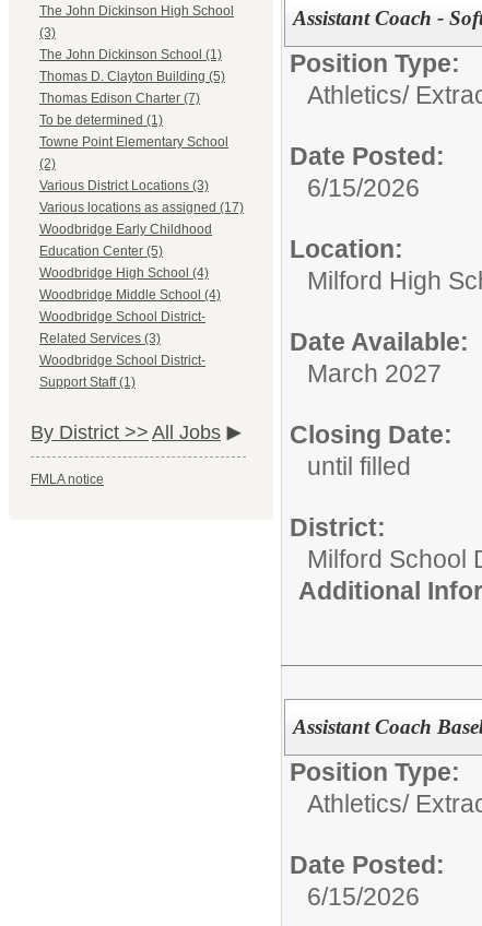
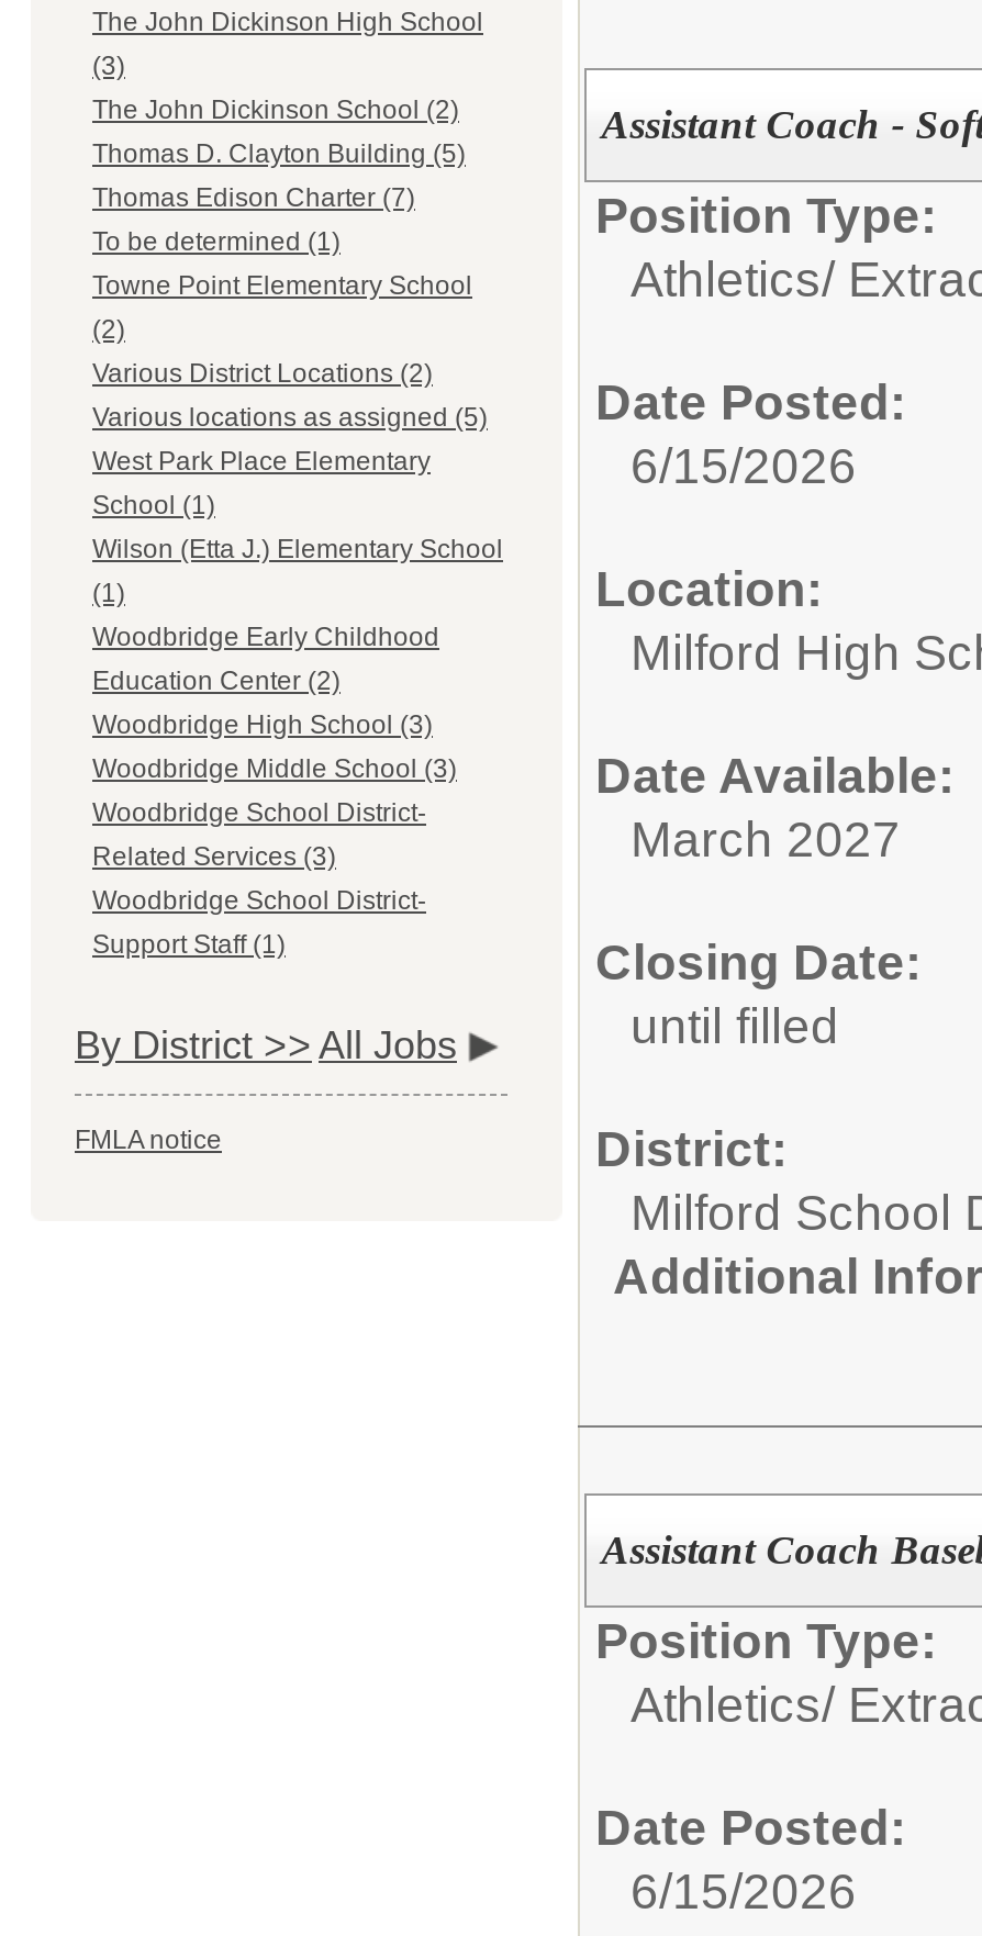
[39,47,222,63] The John Dickinson School (1) -> [92,95,459,126] The John Dickinson School (2)
[39,178,244,215] Various District Locations (3) | Various locations as assigned (17) -> [92,359,503,609] Various District Locations (2) | Various locations as assigned (5) | West Park Place Elementary | School (1) | Wilson (Etta J.) Elementary School | (1)
moved [39,222,212,237] -> [92,622,439,653]: Woodbridge Early Childhood
[39,244,163,259] Education Center (5) -> [92,666,341,697] Education Center (2)
[39,266,209,281] Woodbridge High School (4) -> [92,710,433,741] Woodbridge High School (3)
[39,288,221,303] Woodbridge Middle School (4) -> [92,754,457,785] Woodbridge Middle School (3)
moved [31,309,221,487] -> [75,798,457,1156]: Woodbridge School District- | Related Services (3) | Woodbridge School District- | Support Staff (1) | By District >> All Jobs | FMLA notice

